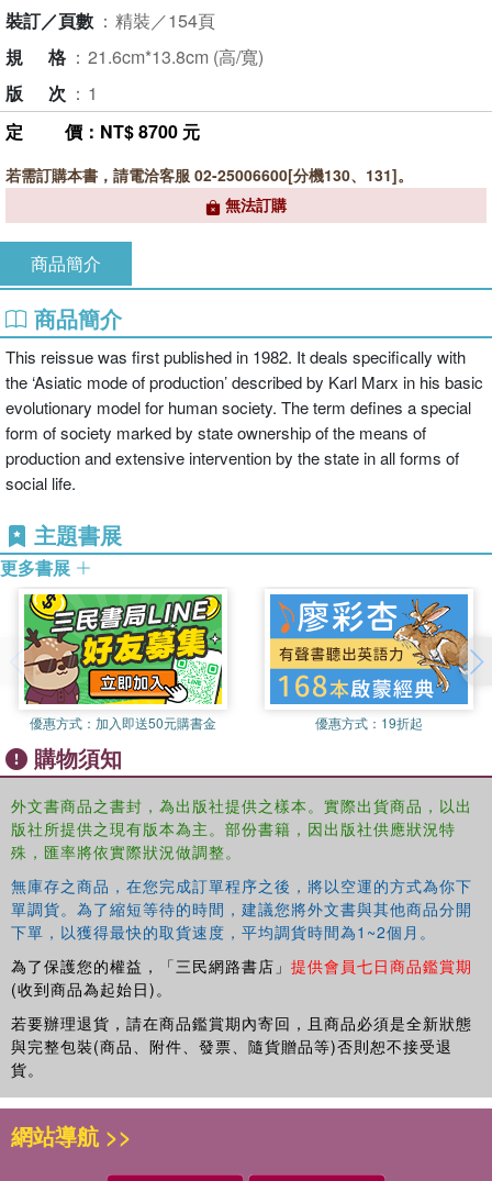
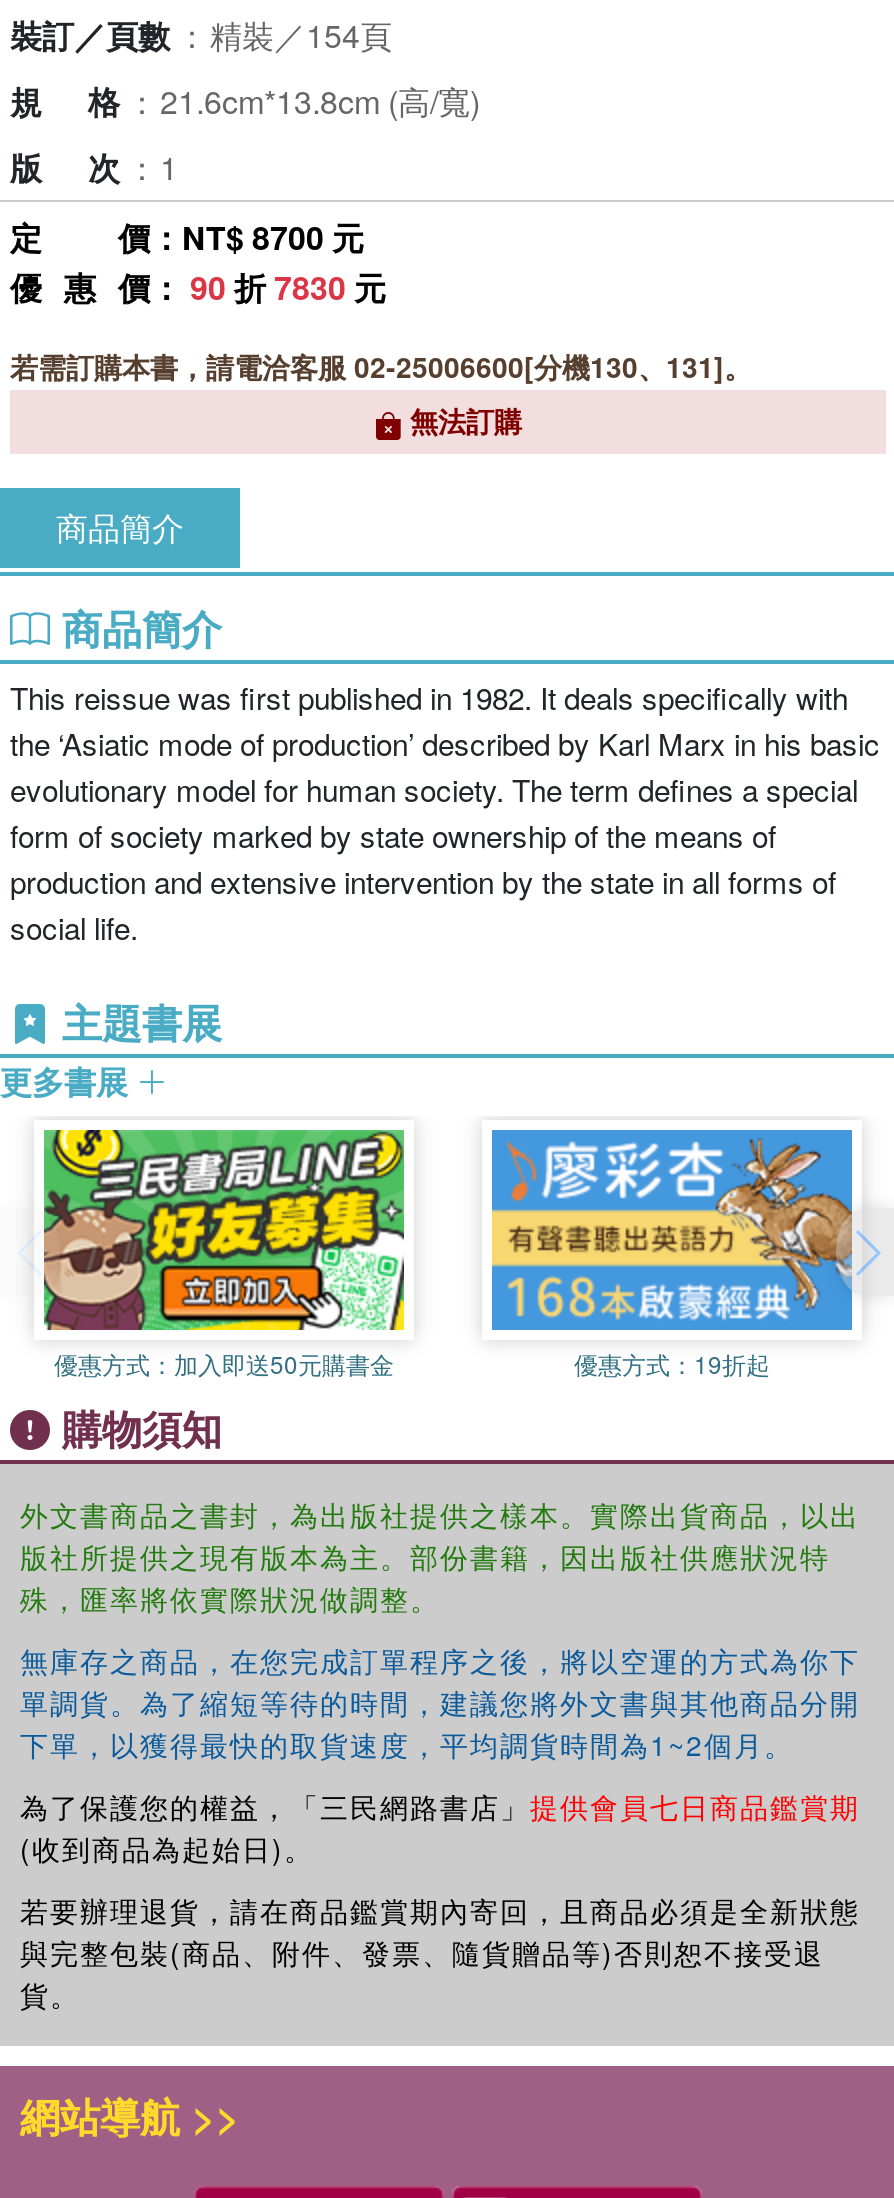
none -> [10,264,386,310] 優惠價：90折7830元

